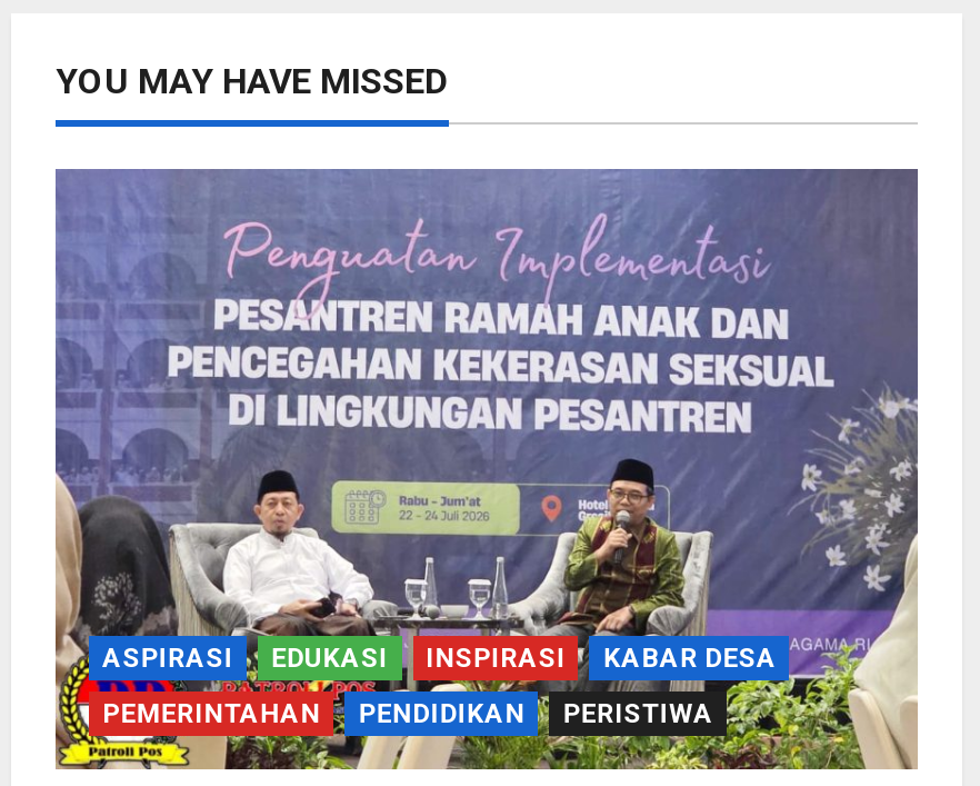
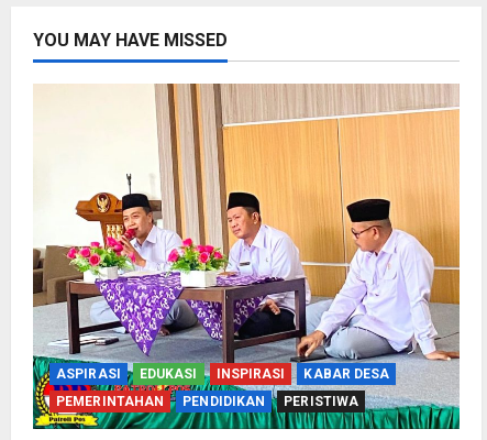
[53,167,920,772] [image] -> [32,82,461,430] [image]

